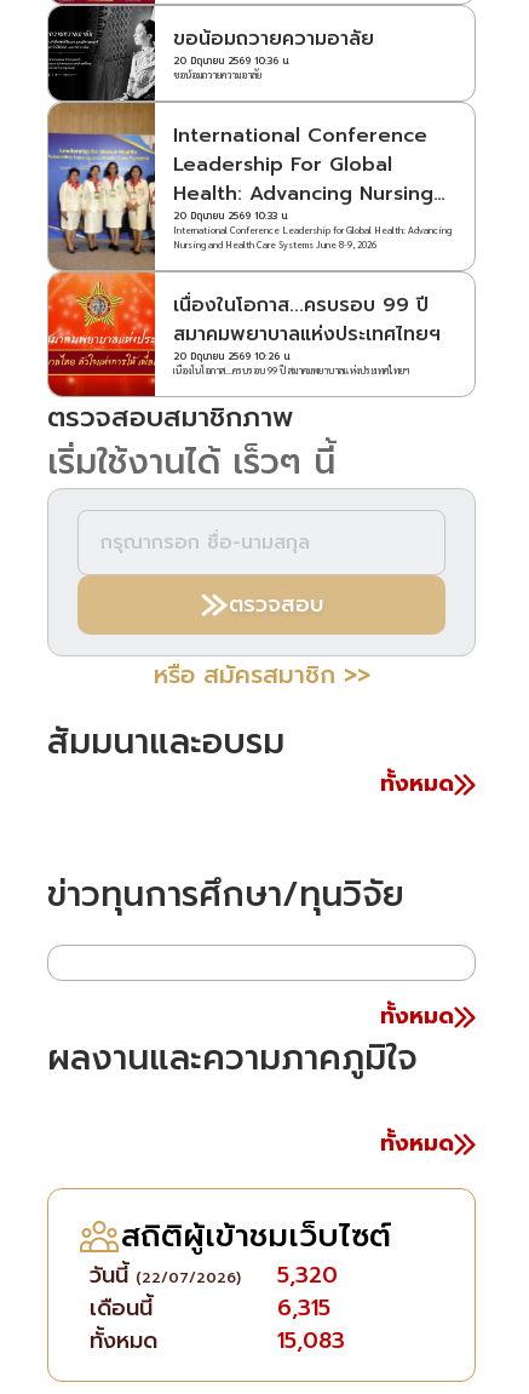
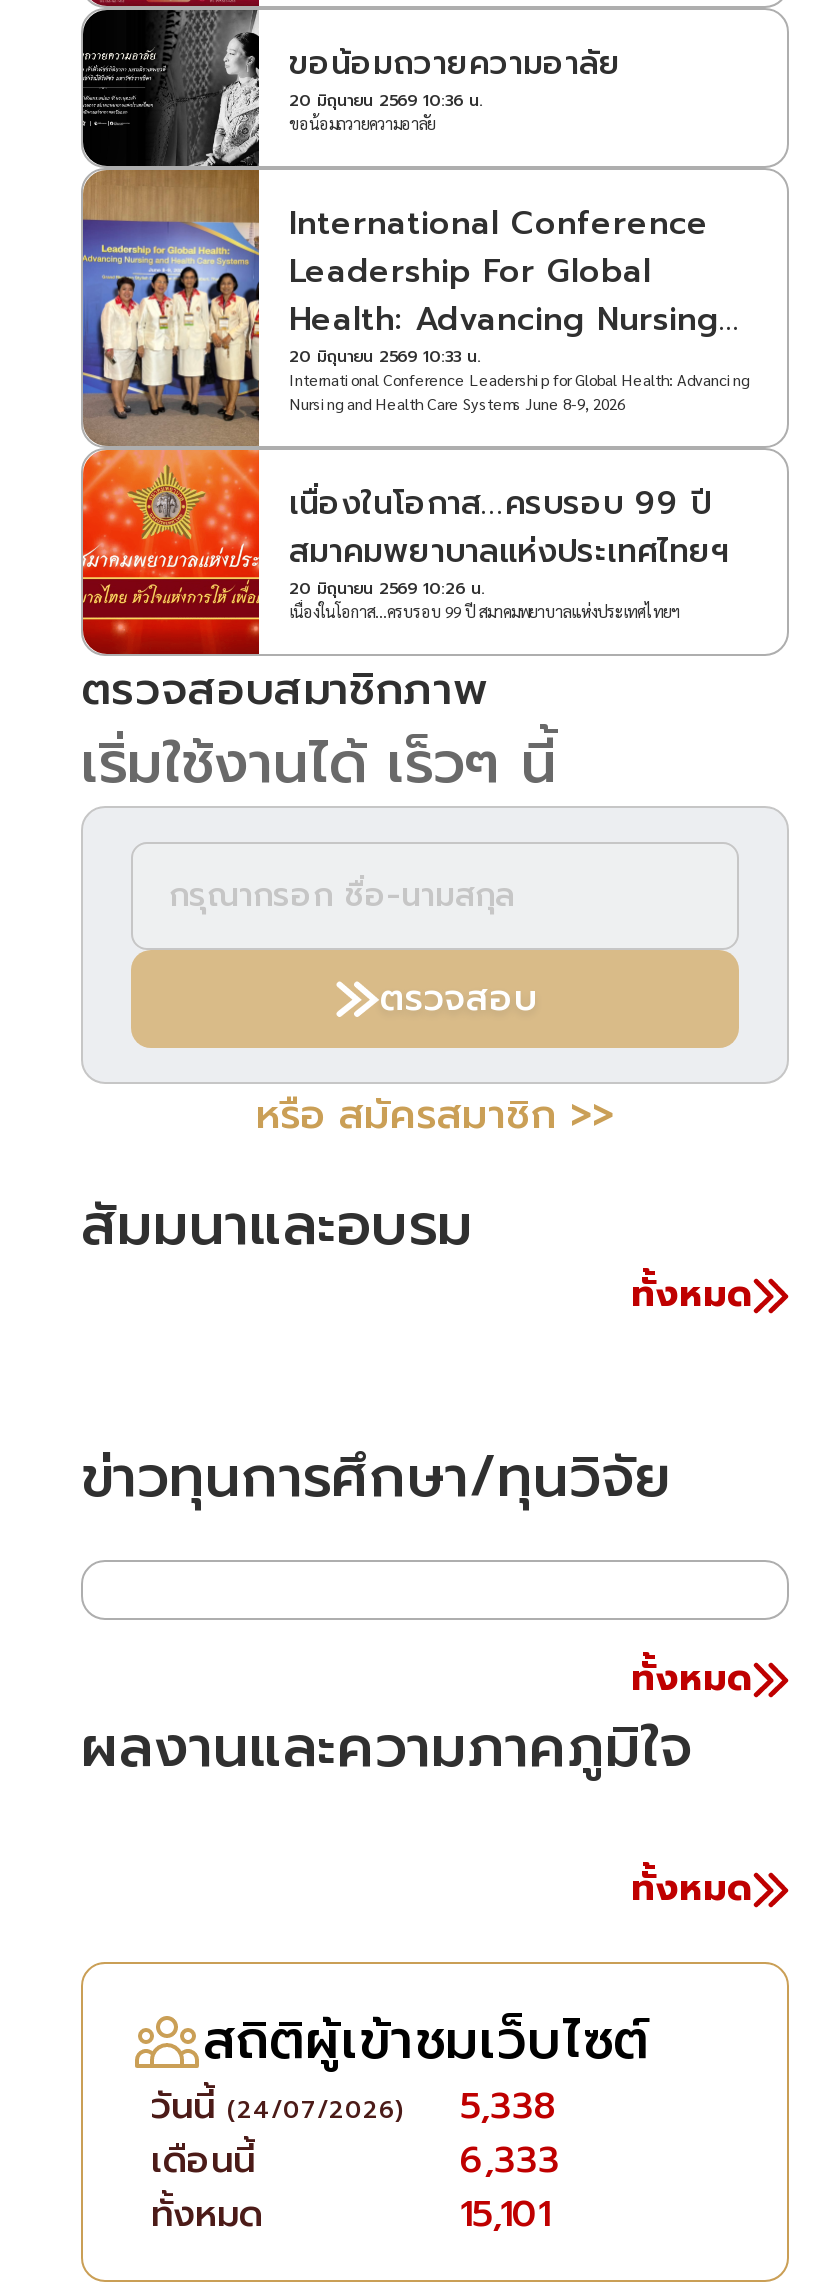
[90,1258,241,1292] วันนี้ (22/07/2026) -> [151,2078,403,2134] วันนี้ (24/07/2026)
[277,1258,337,1292] 5,320 -> [460,2078,556,2134] 5,338
[277,1291,330,1325] 6,315 -> [460,2132,560,2188] 6,333
[277,1324,344,1358] 15,083 -> [460,2186,550,2242] 15,101

